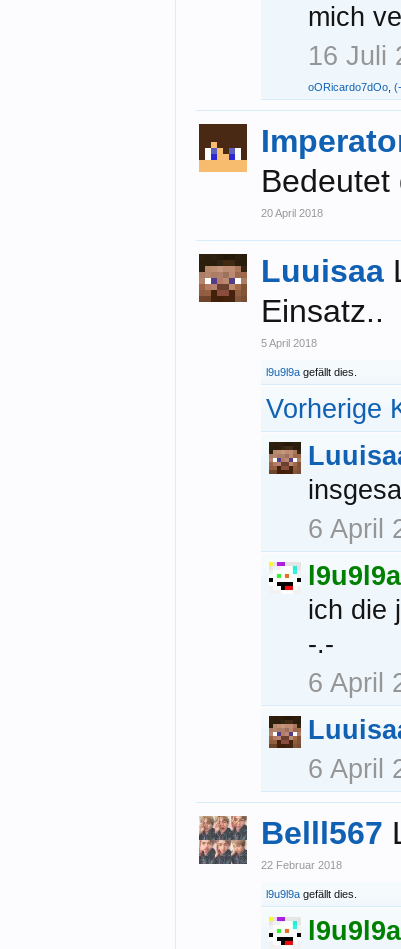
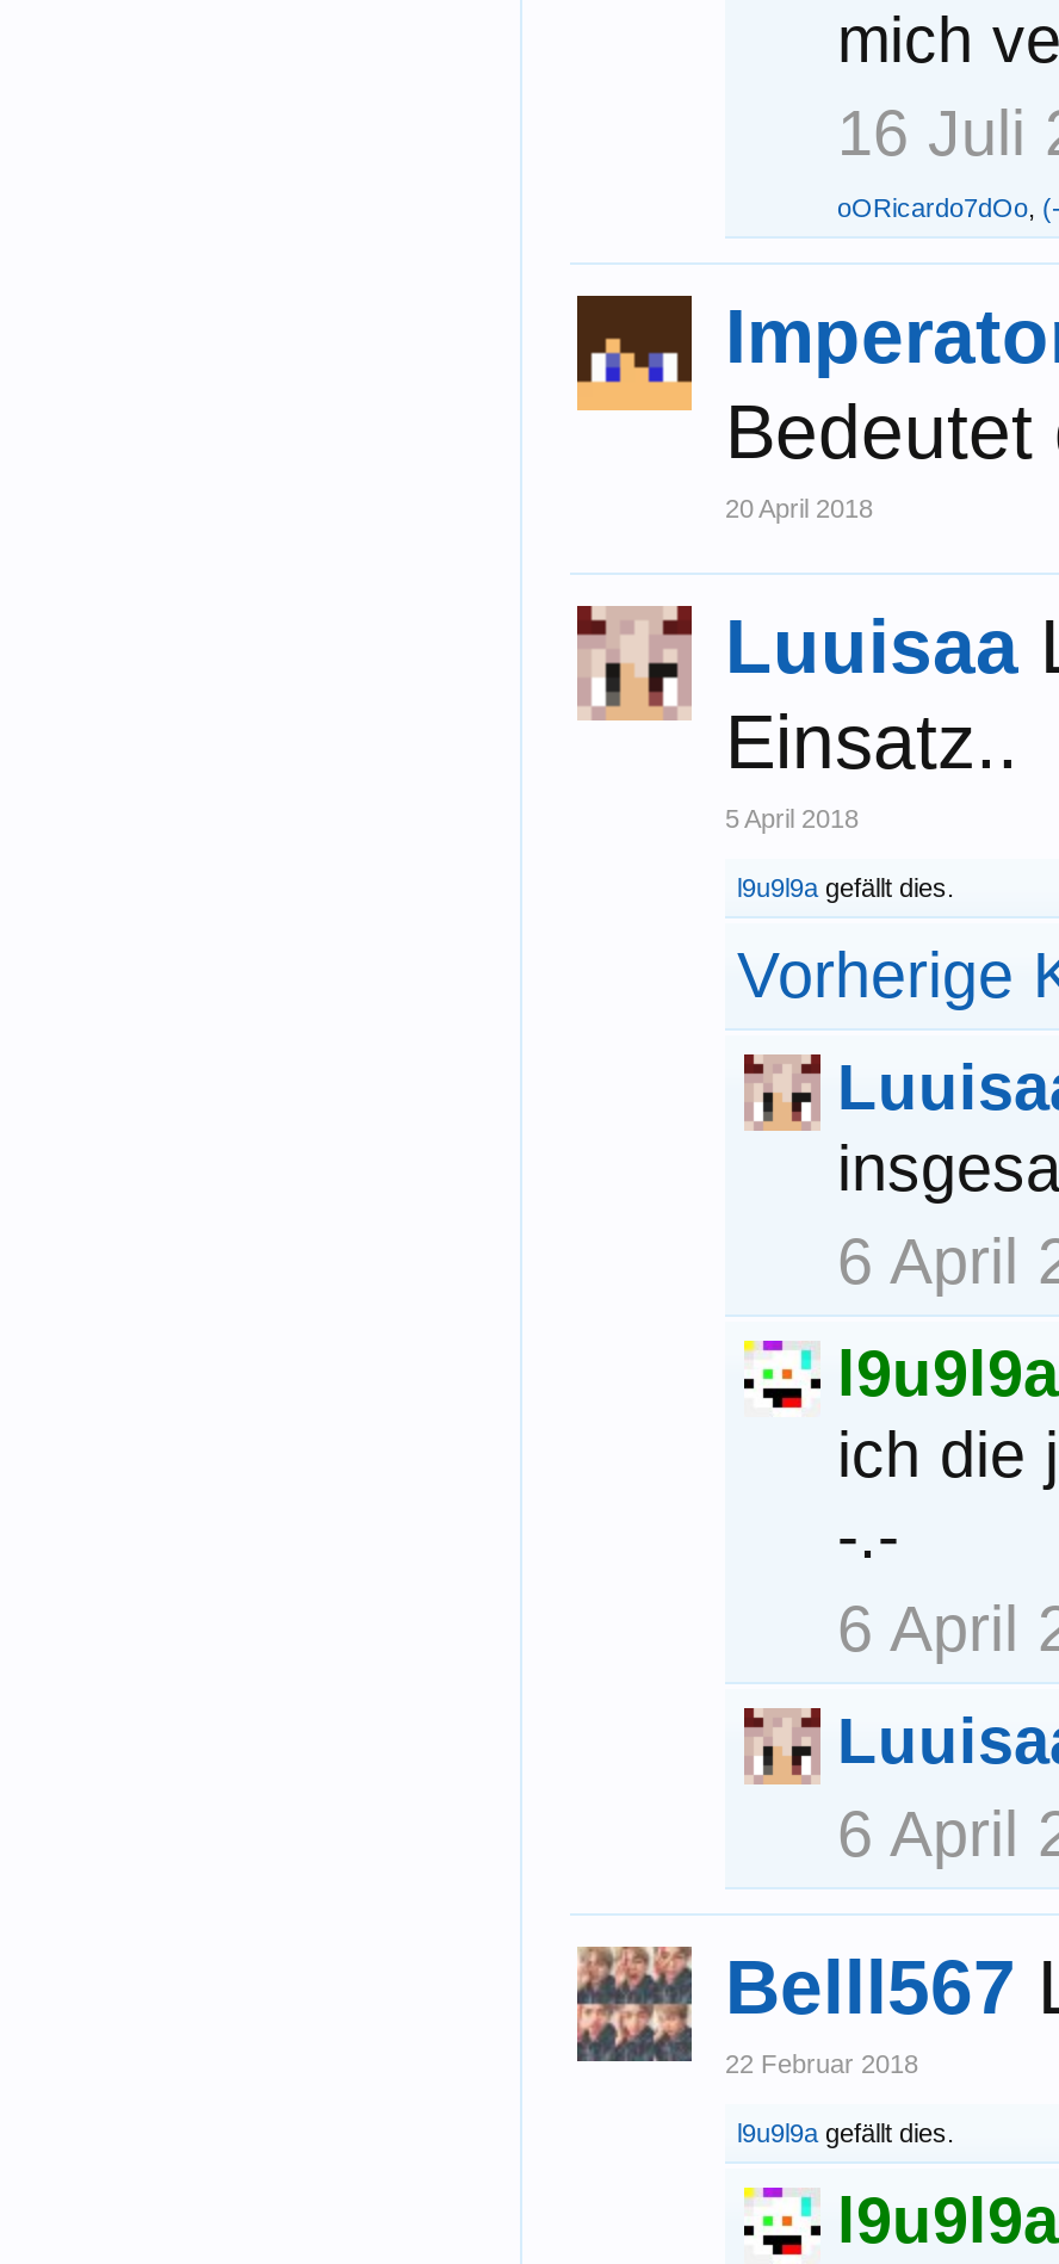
[198,253,247,303] [image] -> [575,604,694,720] [image]
[268,441,302,475] [image] -> [742,1052,823,1131] [image]
[268,715,302,749] [image] -> [742,1706,823,1784] [image]

